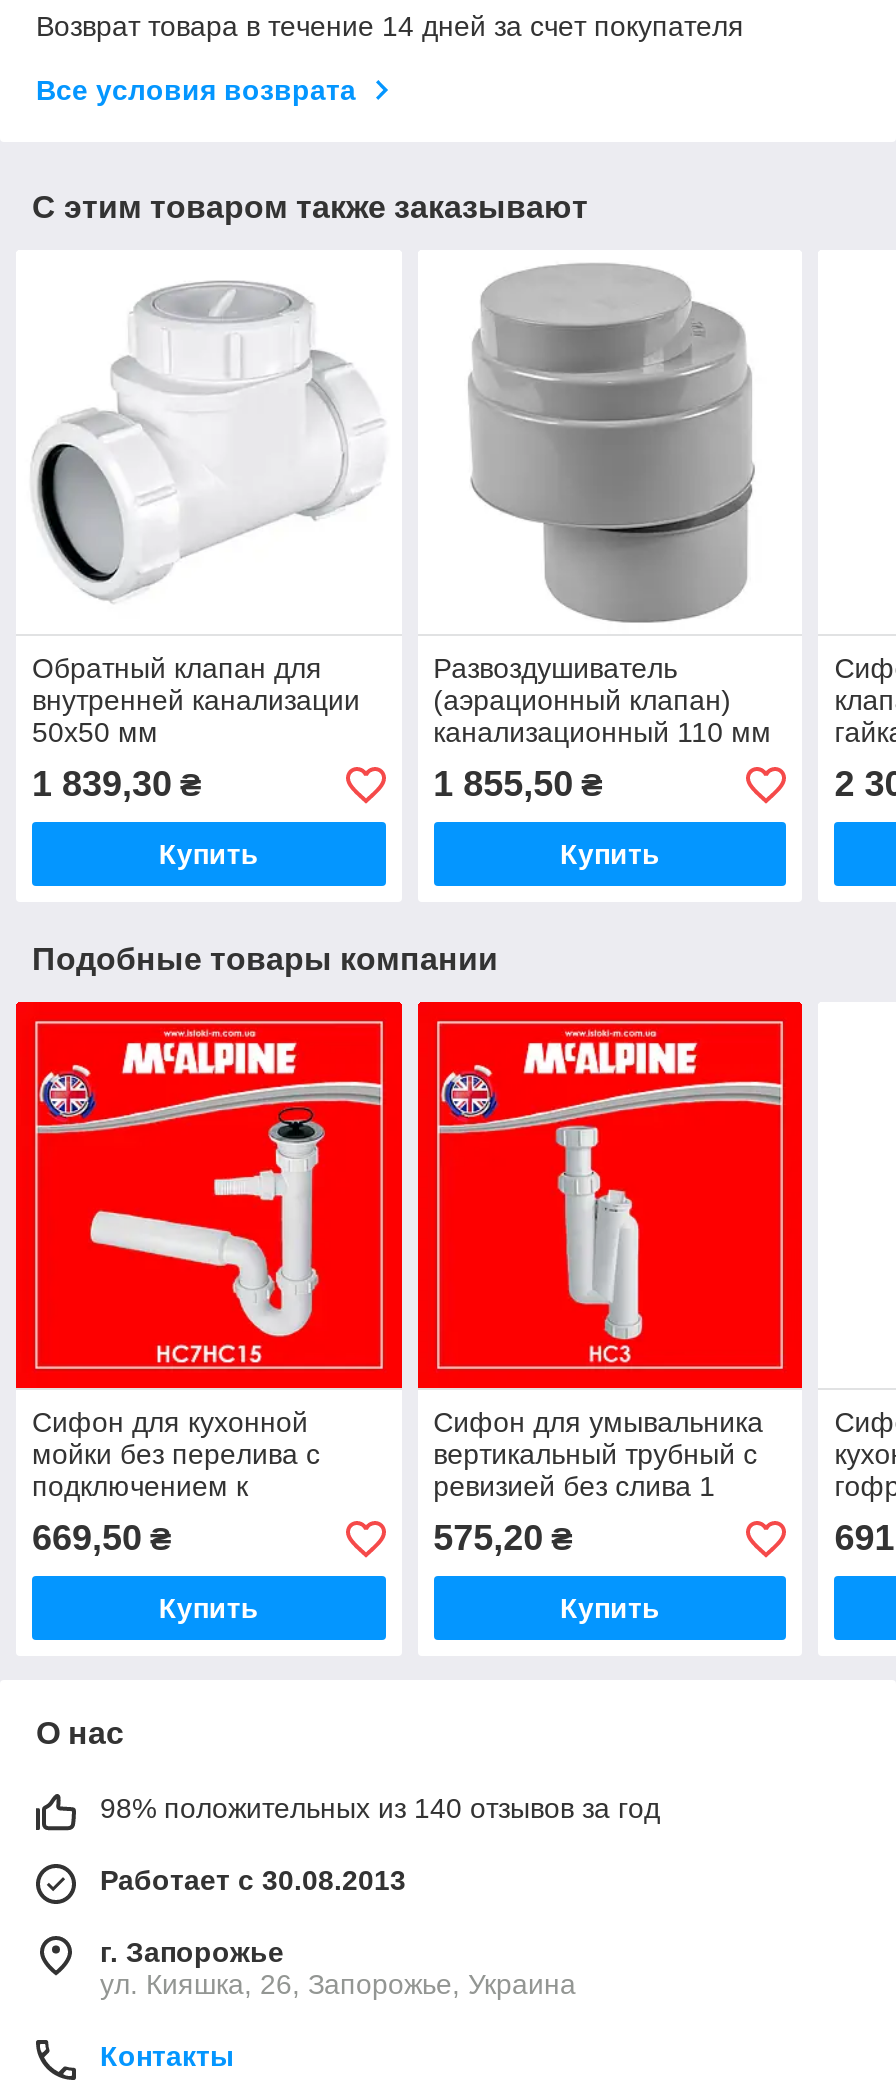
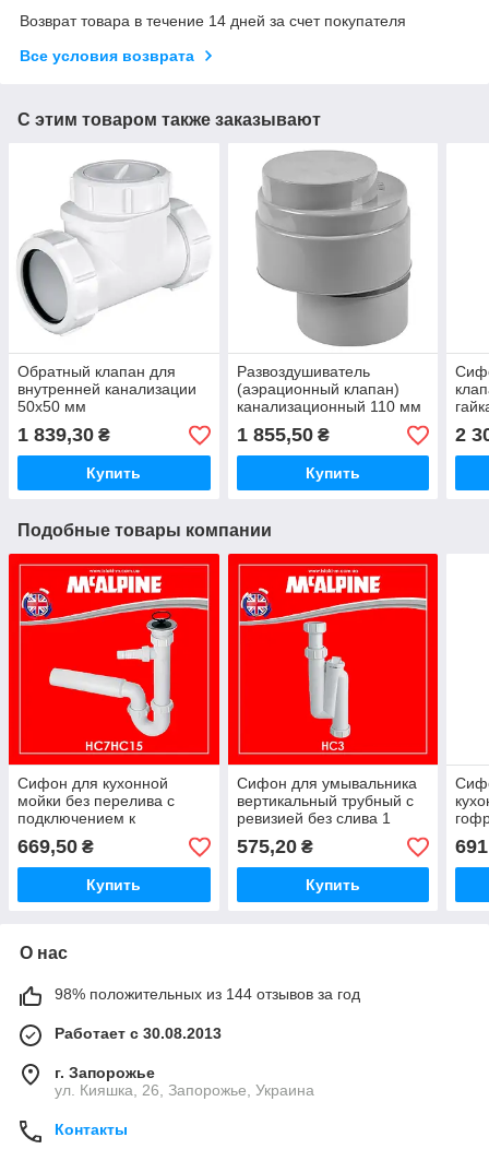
[100,1792,660,1824] 98% положительных из 140 отзывов за год -> [55,985,360,1003] 98% положительных из 144 отзывов за год

